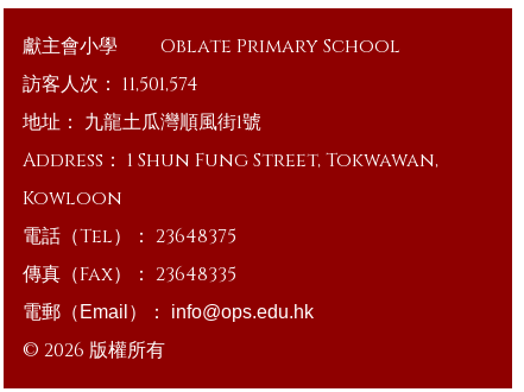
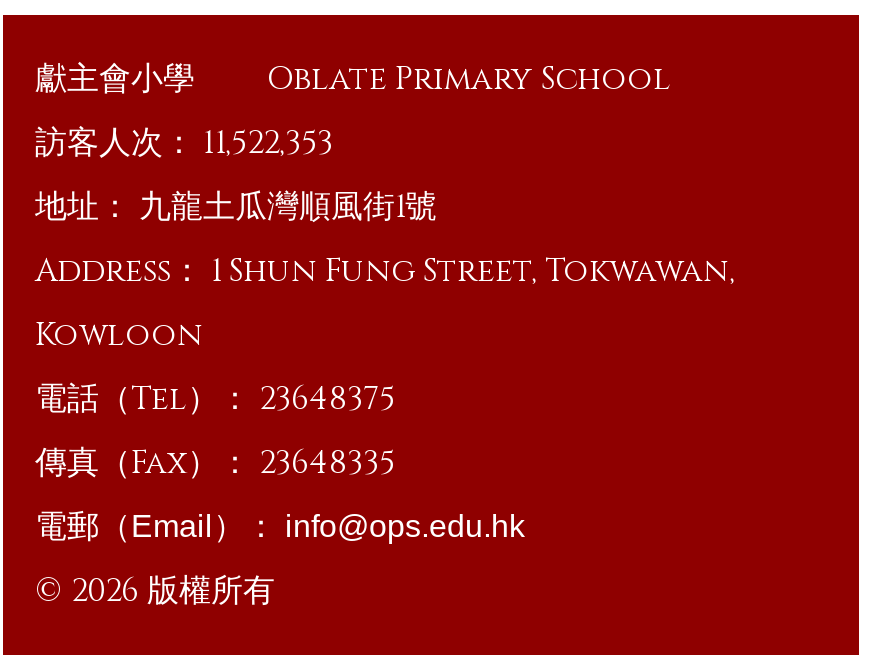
[23,71,198,98] 訪客人次： 11,501,574 -> [35,121,333,165] 訪客人次： 11,522,353

